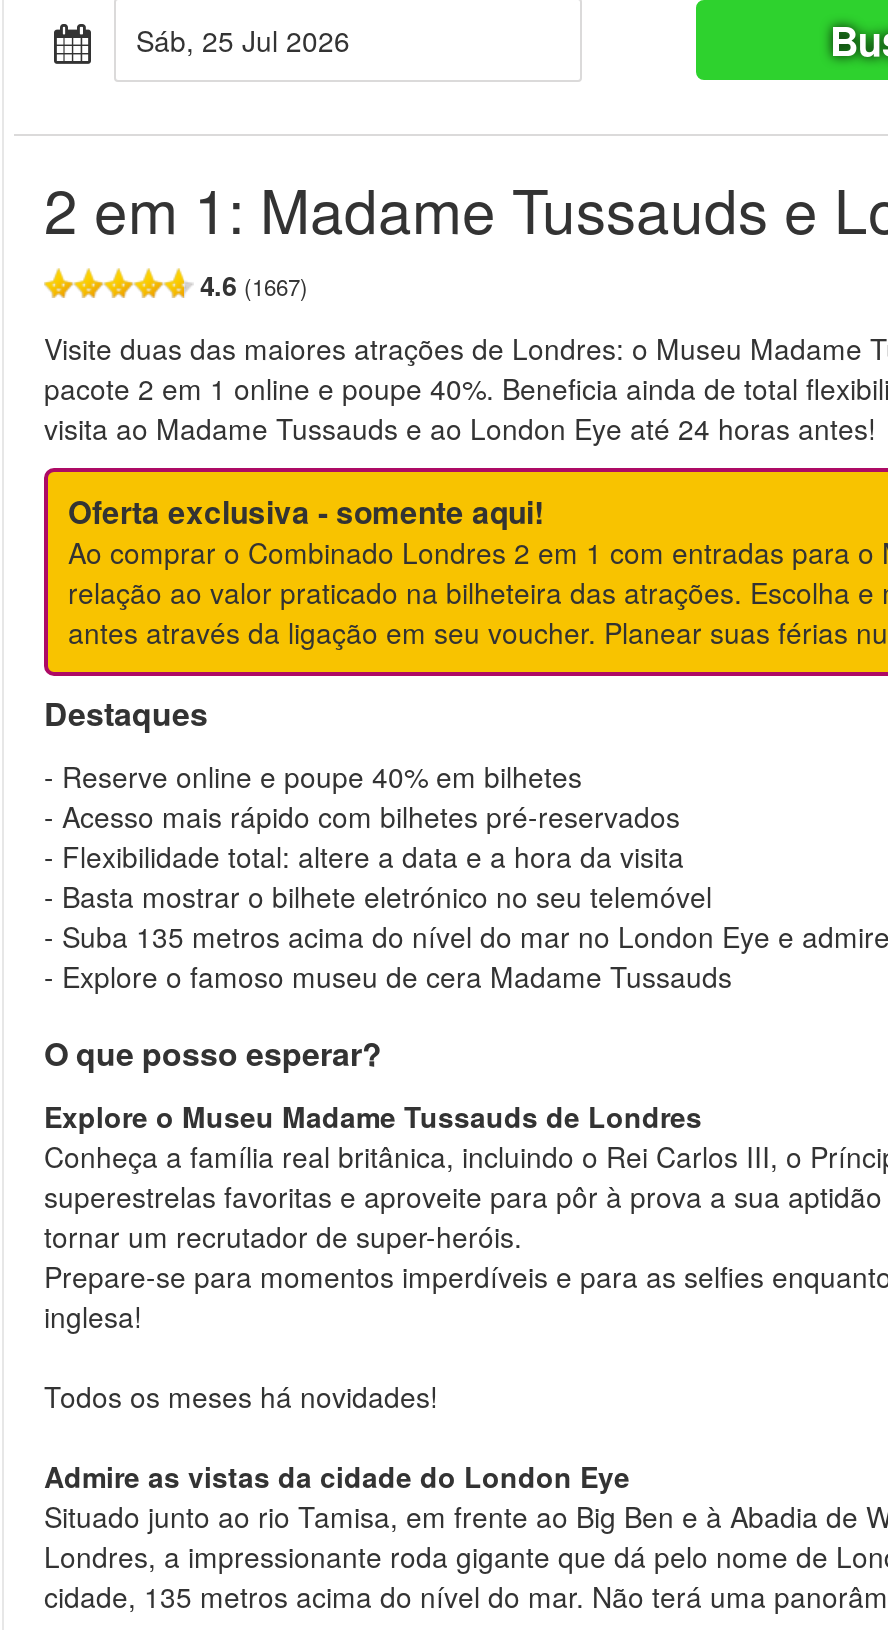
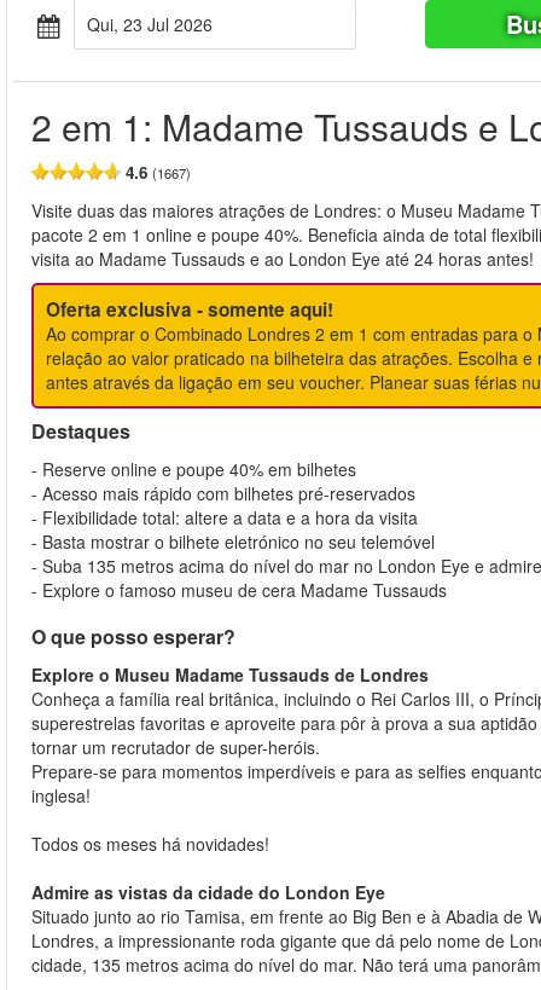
[154,20,350,60] Sáb, 25 Jul 2026 -> [100,12,213,36] Qui, 23 Jul 2026

